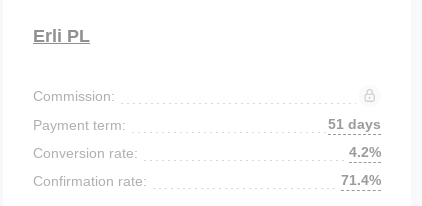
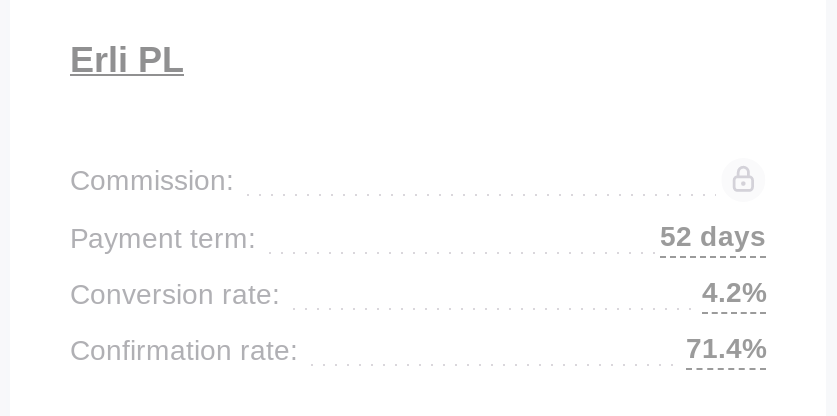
[328,116,381,132] 51 days -> [660,220,766,252] 52 days

